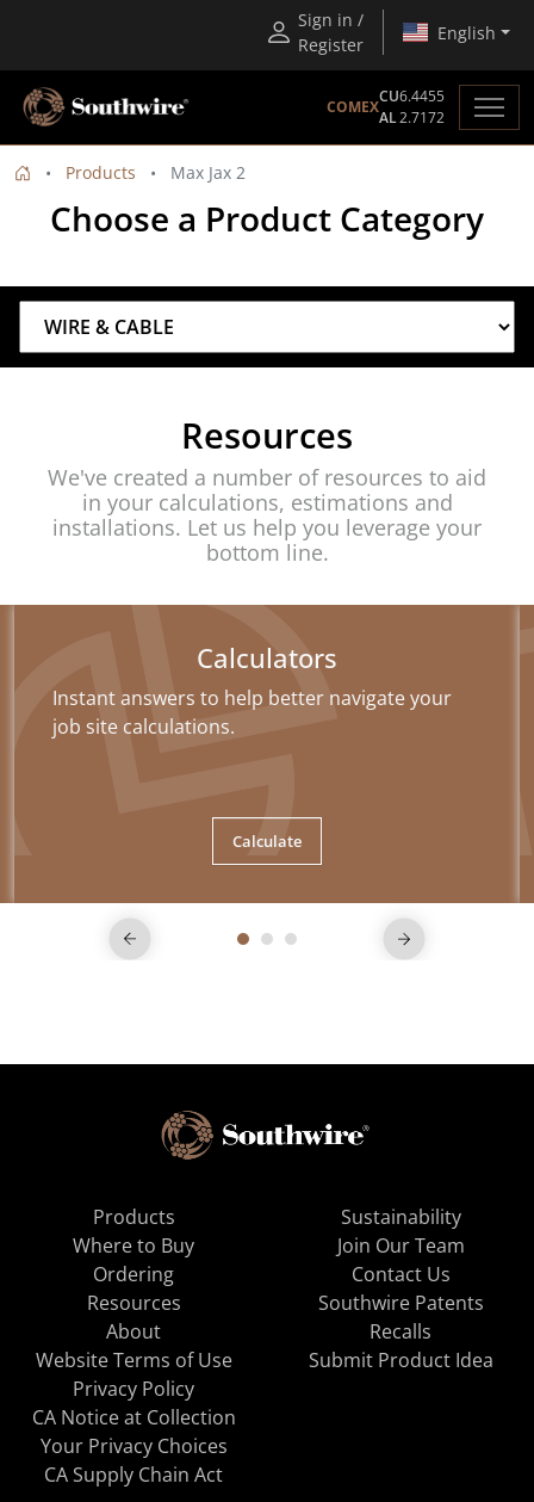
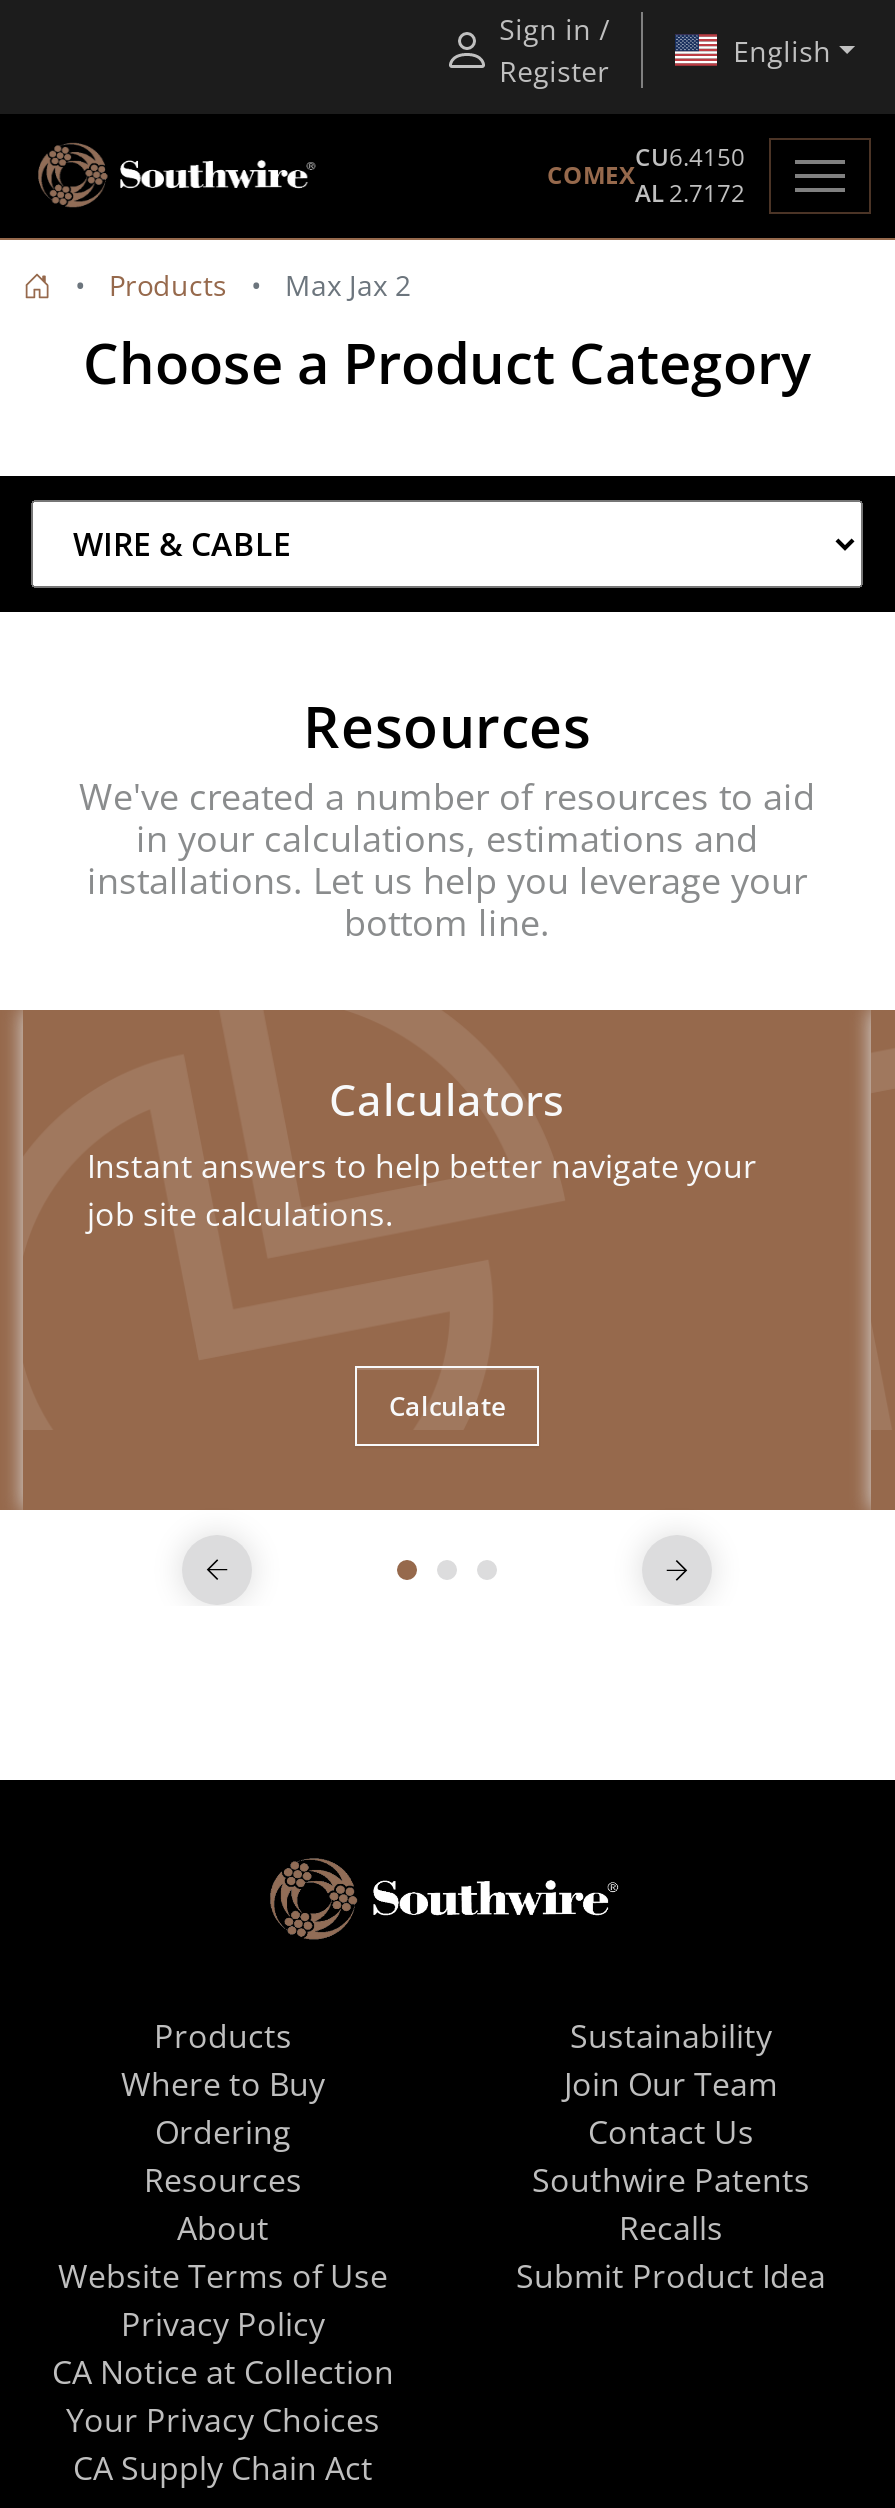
[379,86,445,106] CU6.4455 -> [635,140,745,174] CU6.4150

